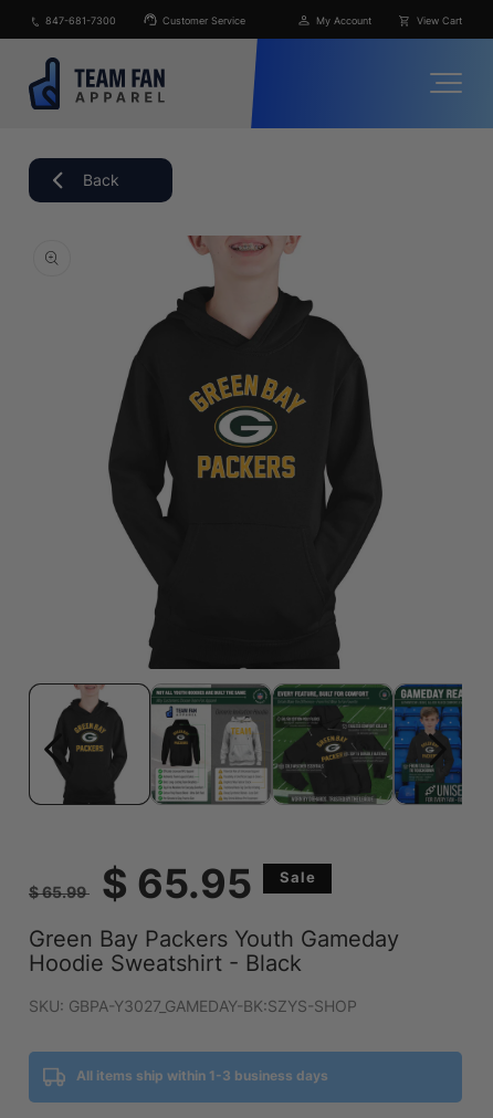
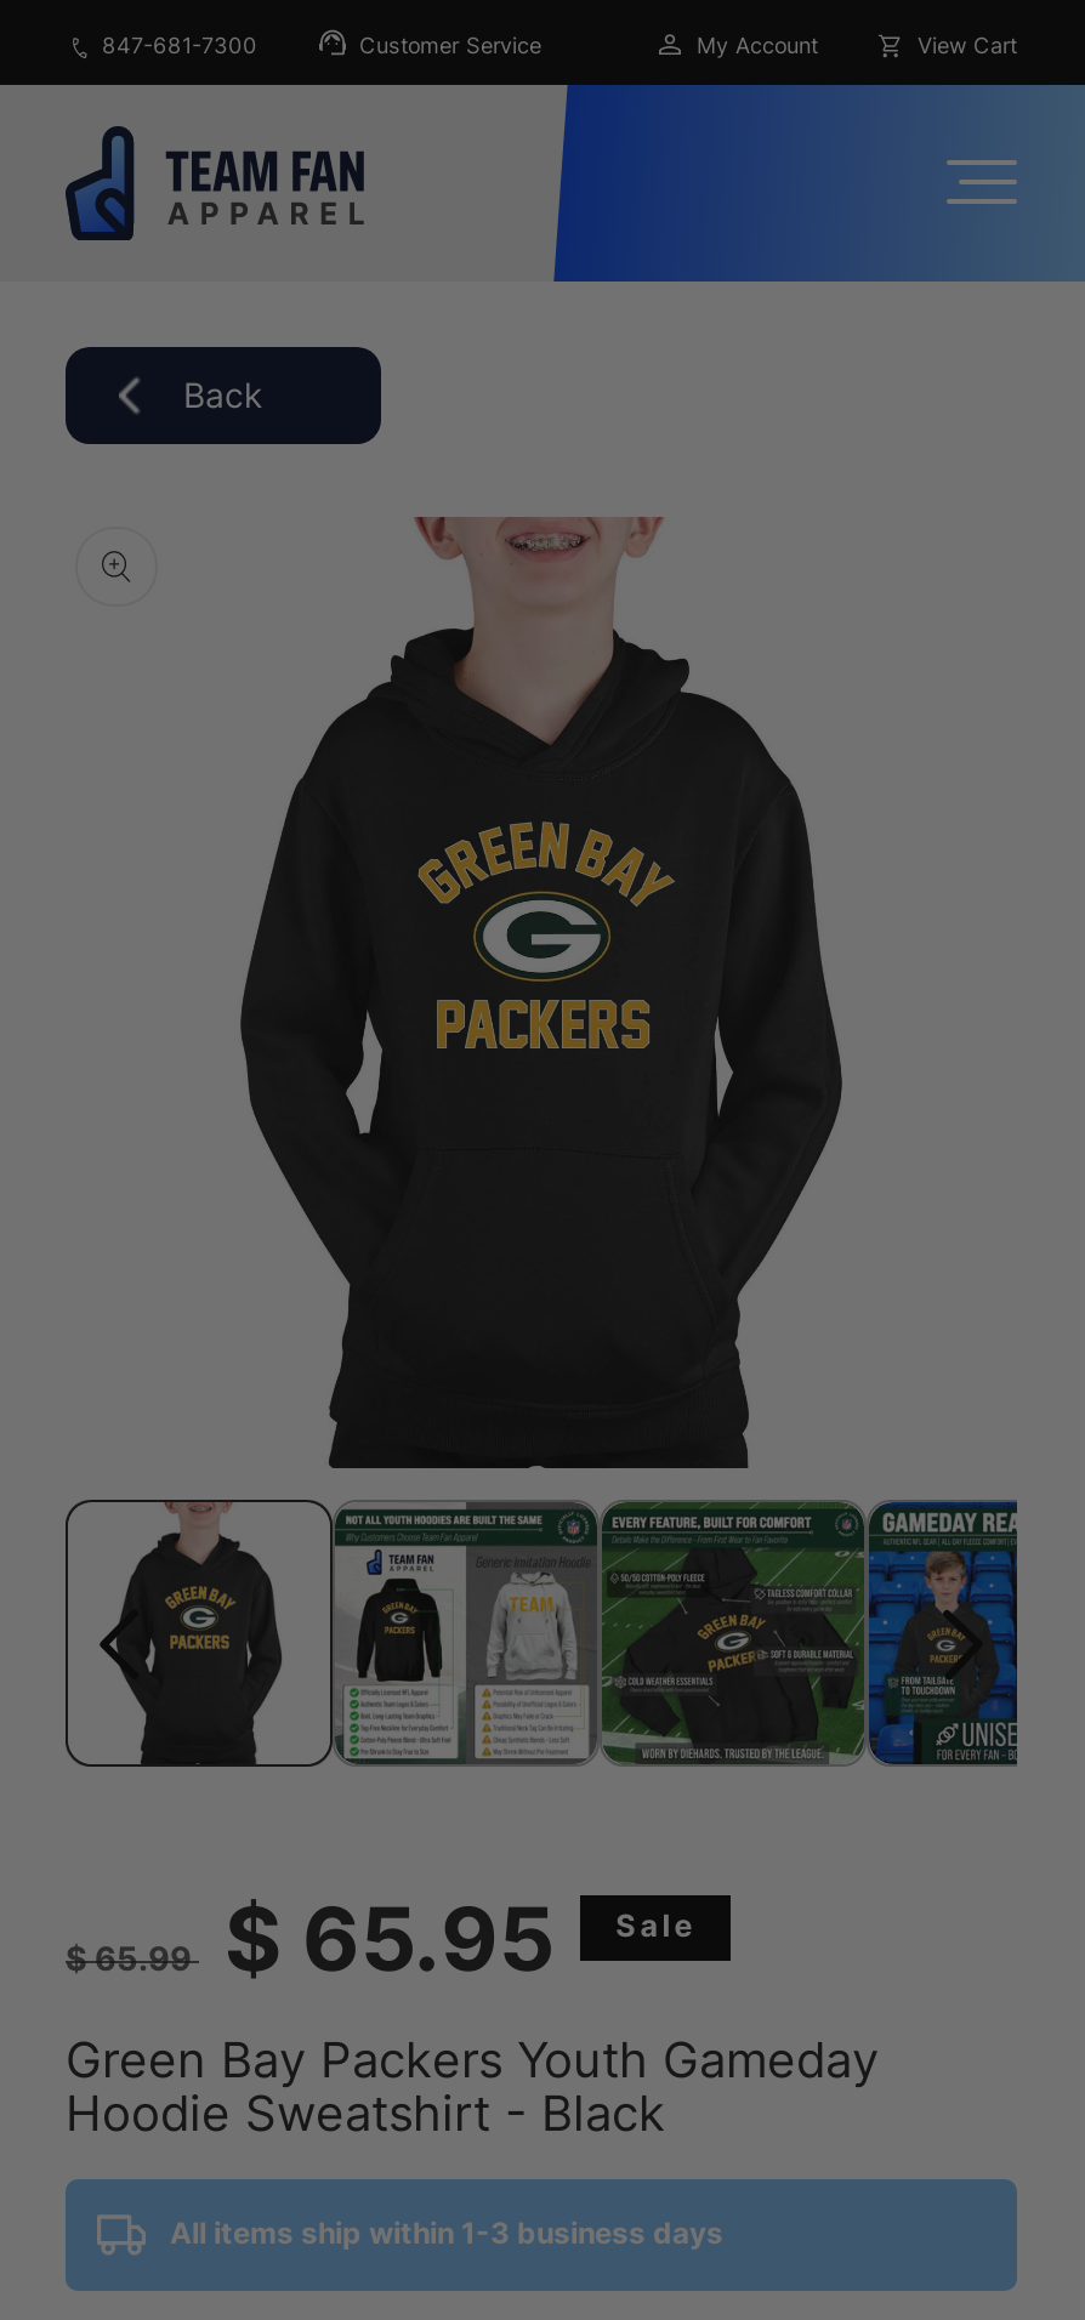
[29,996,357,1015] SKU: GBPA-Y3027_GAMEDAY-BK:SZYS-SHOP -> none

